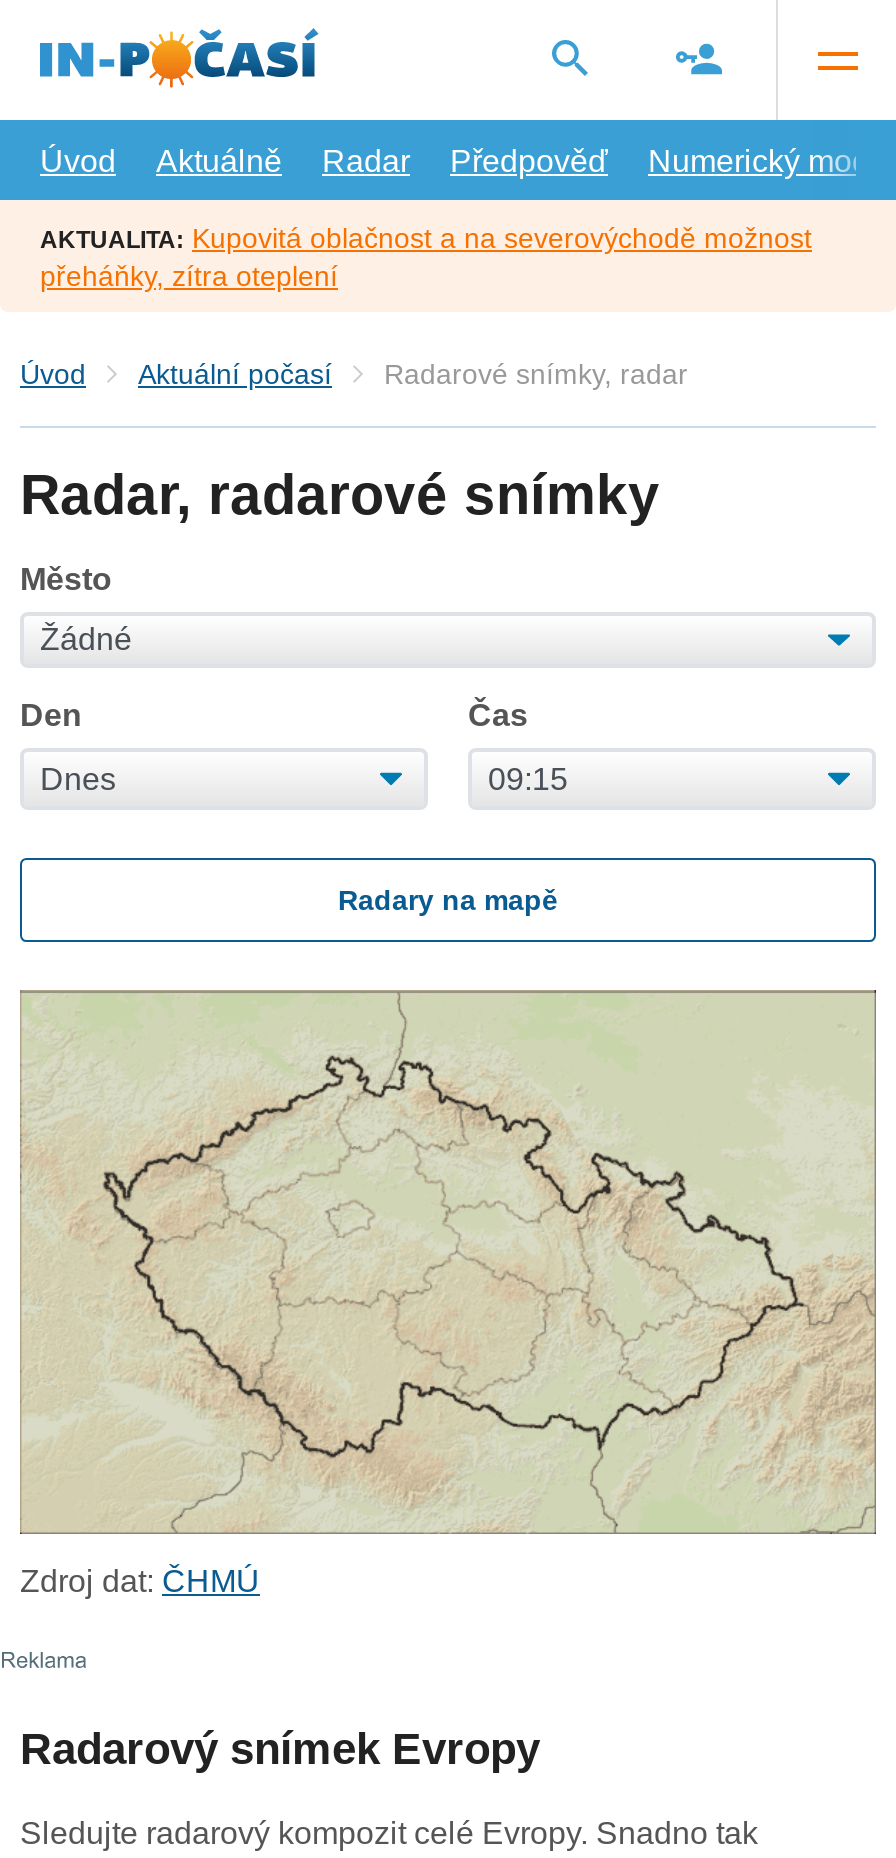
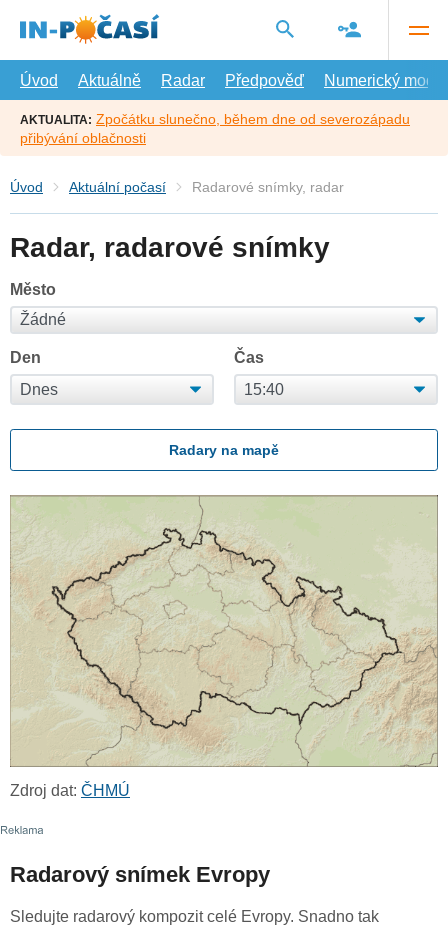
[40,221,812,291] AKTUALITA: Kupovitá oblačnost a na severovýchodě možnost | přeháňky, zítra oteplení -> [20,111,410,146] AKTUALITA: Zpočátku slunečno, během dne od severozápadu | přibývání oblačnosti

